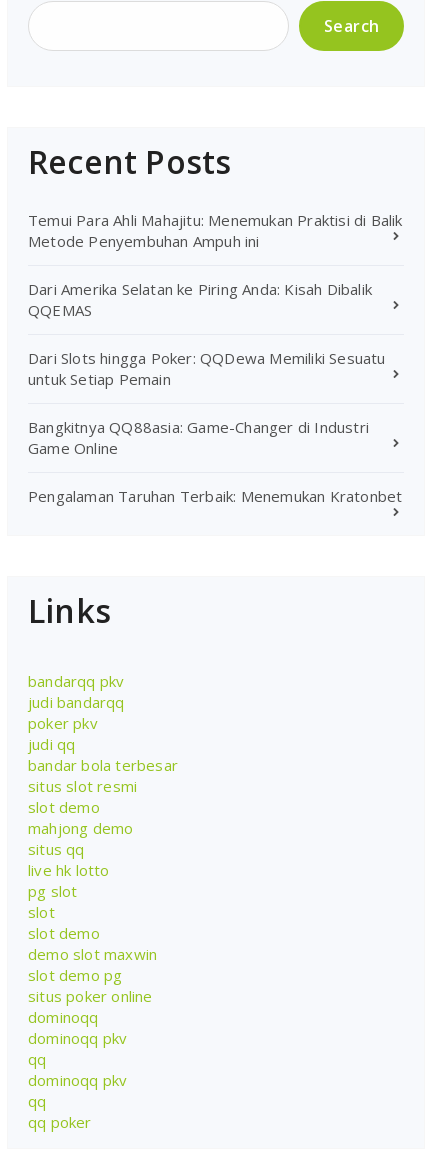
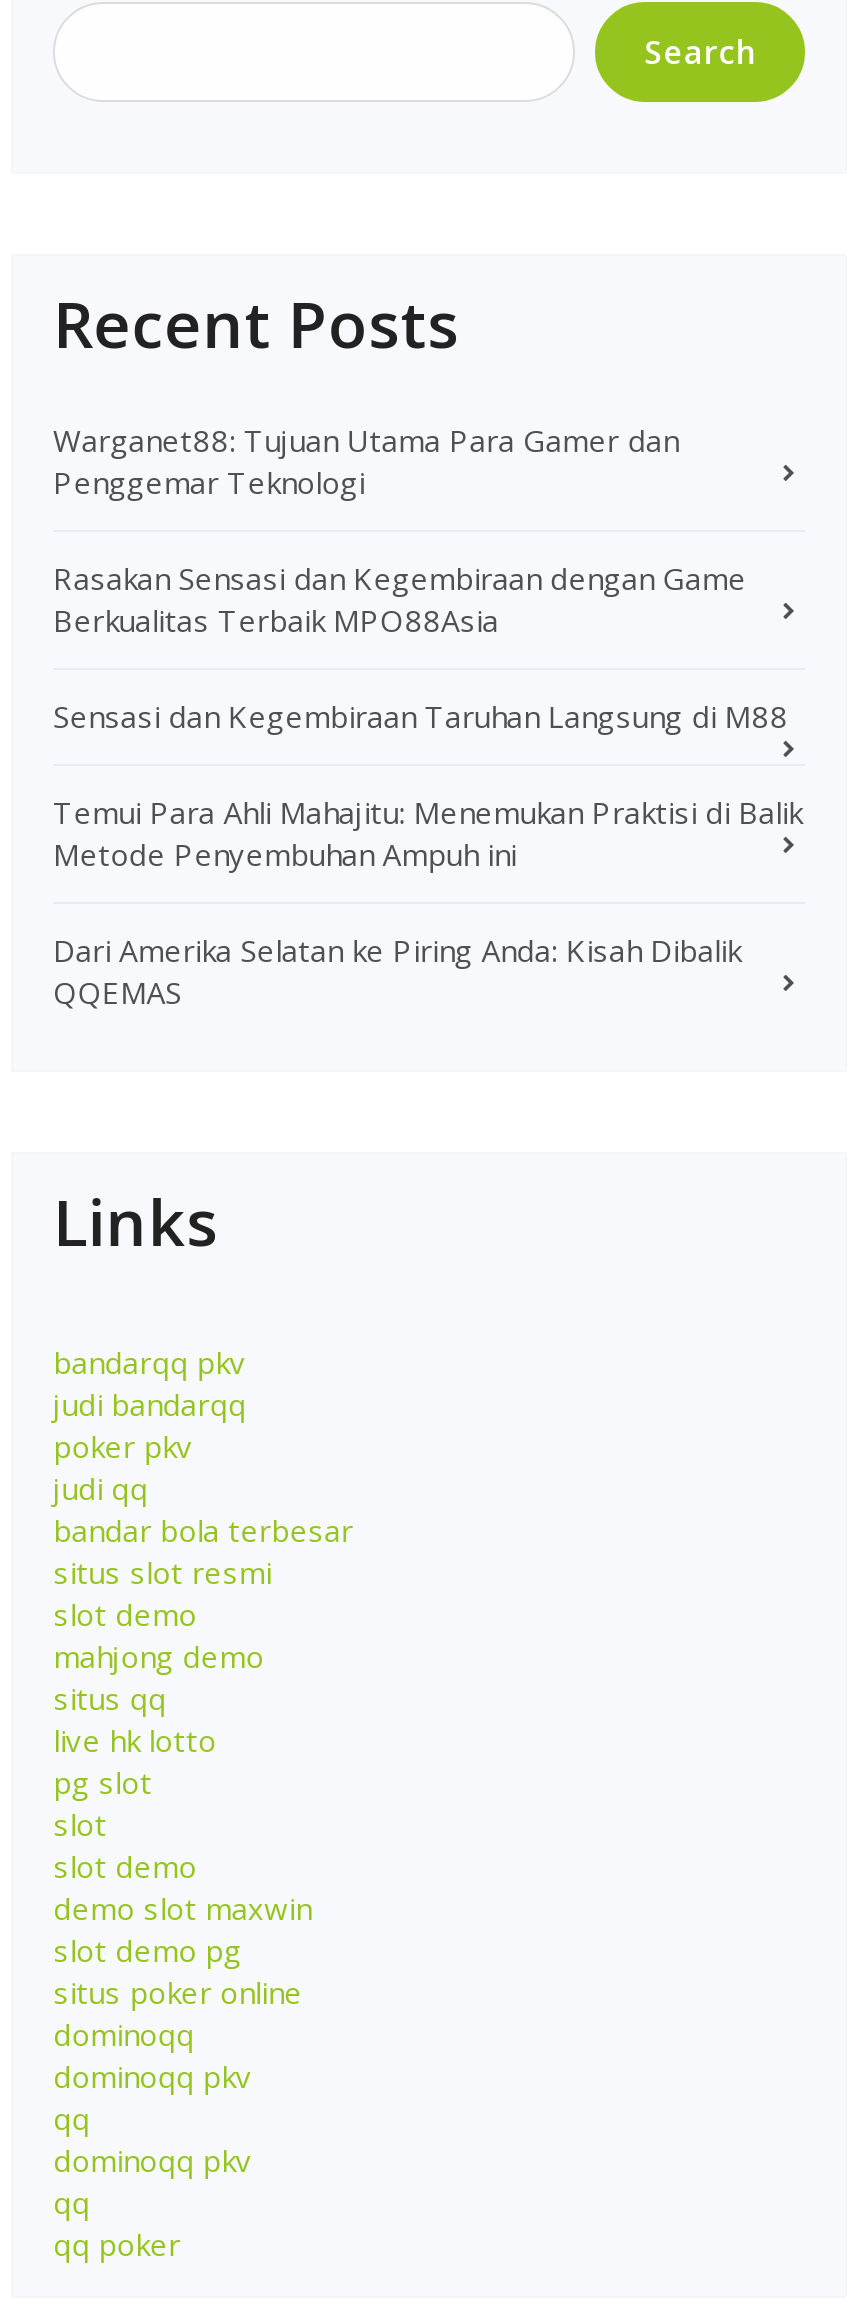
none -> [53,419,788,735] Warganet88: Tujuan Utama Para Gamer dan | Penggemar Teknologi | Rasakan Sensasi dan Kegembiraan dengan Game | Berkualitas Terbaik MPO88Asia | Sensasi dan Kegembiraan Taruhan Langsung di M88
moved [28,210,403,320] -> [53,791,802,1011]: Temui Para Ahli Mahajitu: Menemukan Praktisi di Balik | Metode Penyembuhan Ampuh ini | Dari Amerika Selatan ke Piring Anda: Kisah Dibalik | QQEMAS
[28,348,402,506] Dari Slots hingga Poker: QQDewa Memiliki Sesuatu | untuk Setiap Pemain | Bangkitnya QQ88asia: Game-Changer di Industri | Game Online | Pengalaman Taruhan Terbaik: Menemukan Kratonbet -> none

